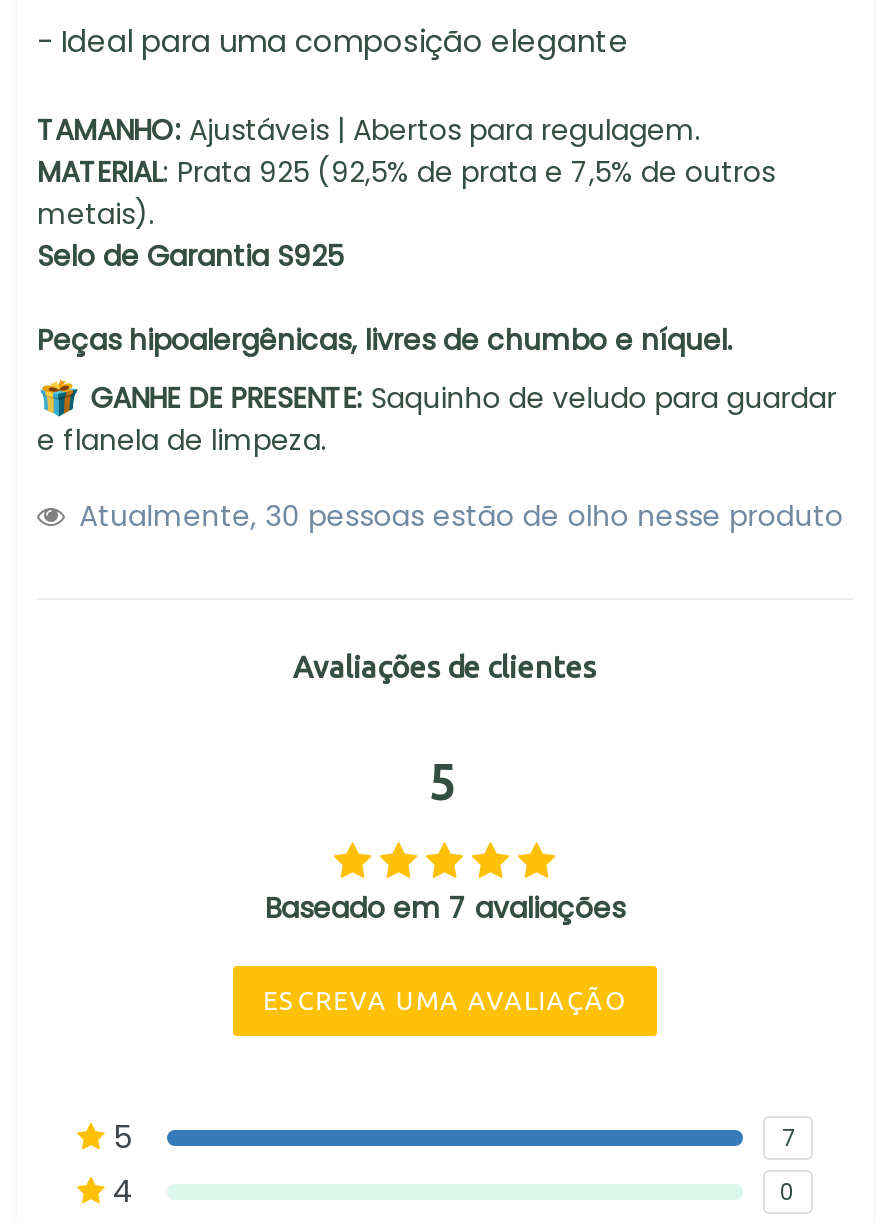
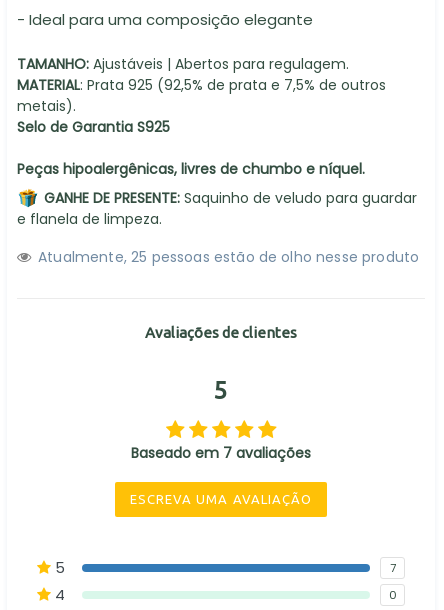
[79,497,843,537] Atualmente, 30 pessoas estão de olho nesse produto -> [38,247,419,267] Atualmente, 25 pessoas estão de olho nesse produto

